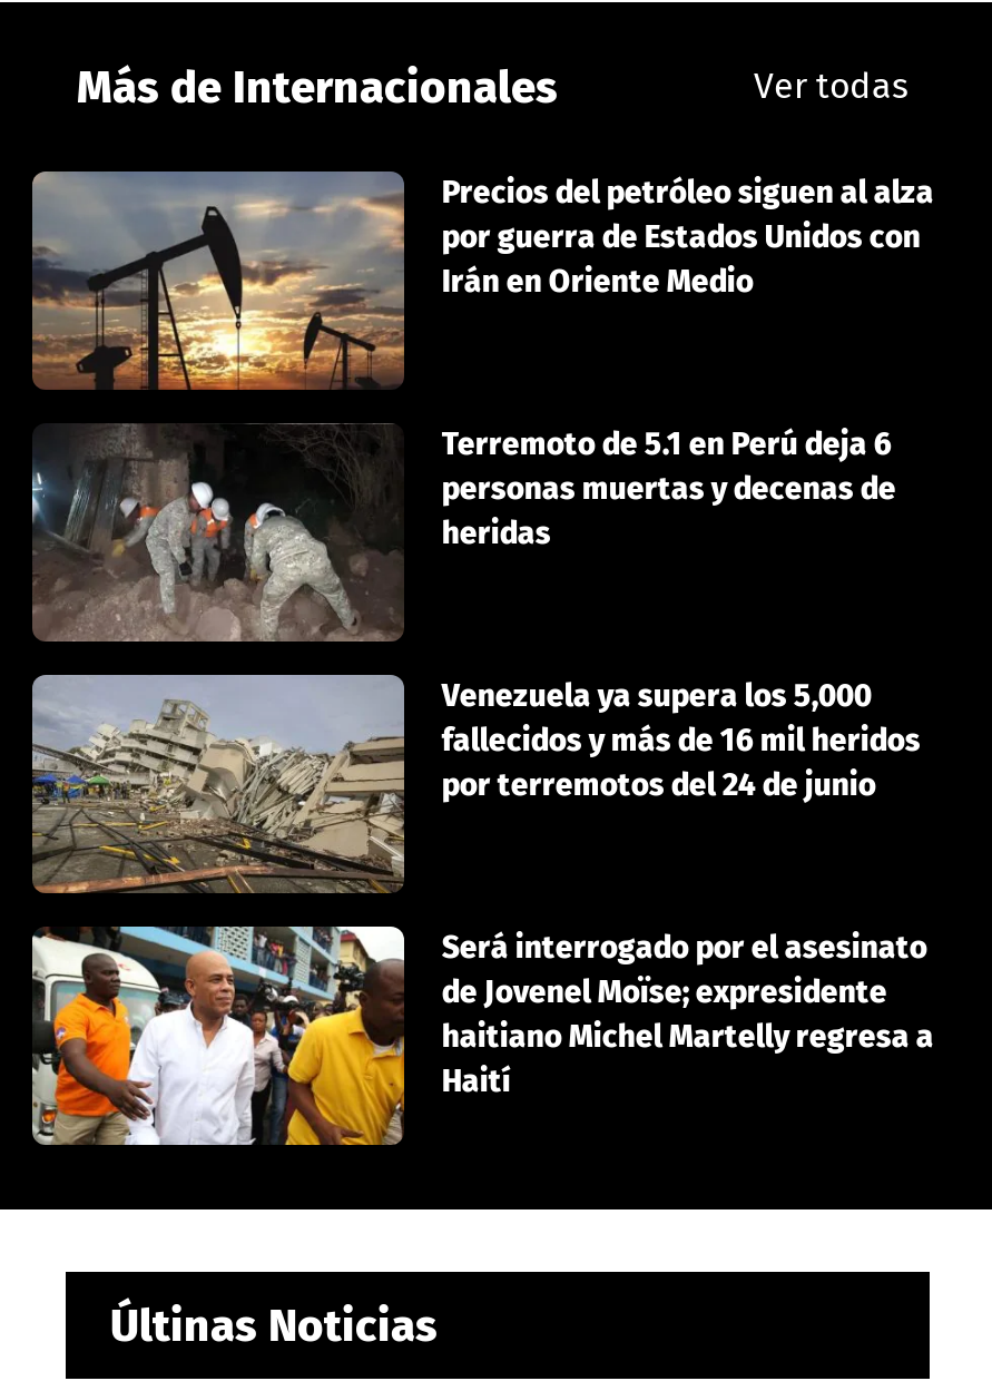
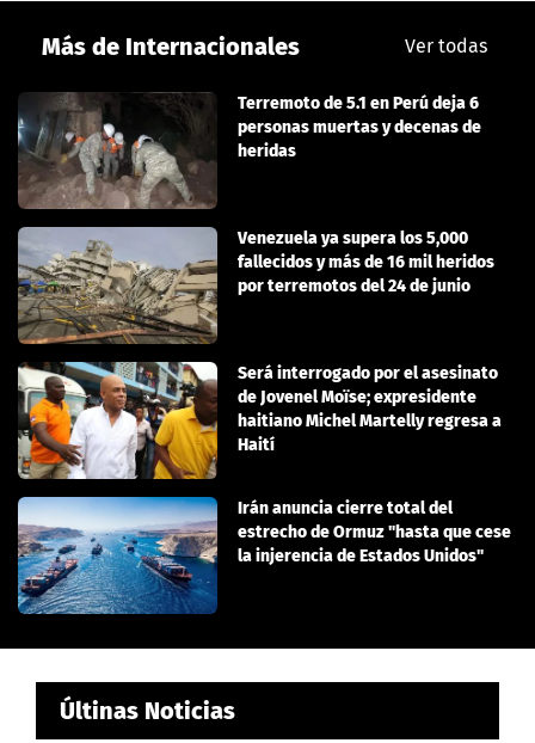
[32,169,934,390] [image] | Precios del petróleo siguen al alza | por guerra de Estados Unidos con | Irán en Oriente Medio -> none
moved [28,421,934,1101] -> [16,91,501,455]: [image] | Terremoto de 5.1 en Perú deja 6 | personas muertas y decenas de | ... | haitiano Michel Martelly regresa a | Haití
none -> [17,496,511,615] [image] | Irán anuncia cierre total del | estrecho de Ormuz "hasta que cese | la injerencia de Estados Unidos"

